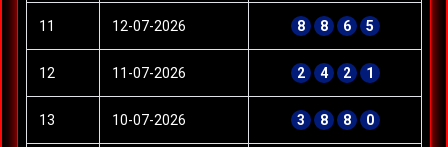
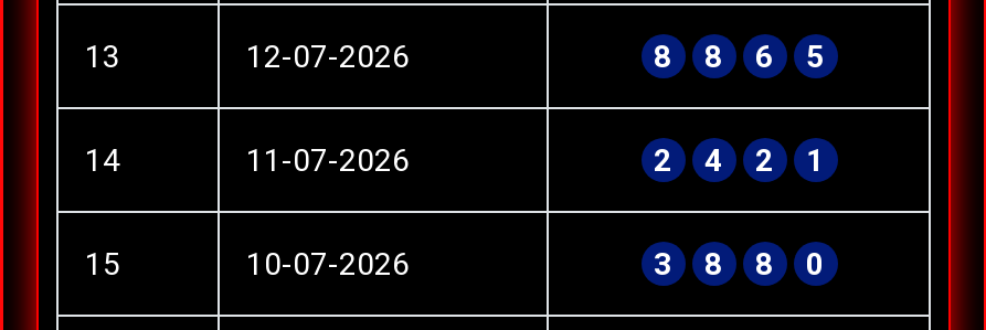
[39,18,55,34] 11 -> [85,40,120,75] 13
[39,65,55,81] 12 -> [85,143,120,179] 14
[39,112,55,128] 13 -> [85,247,120,282] 15

